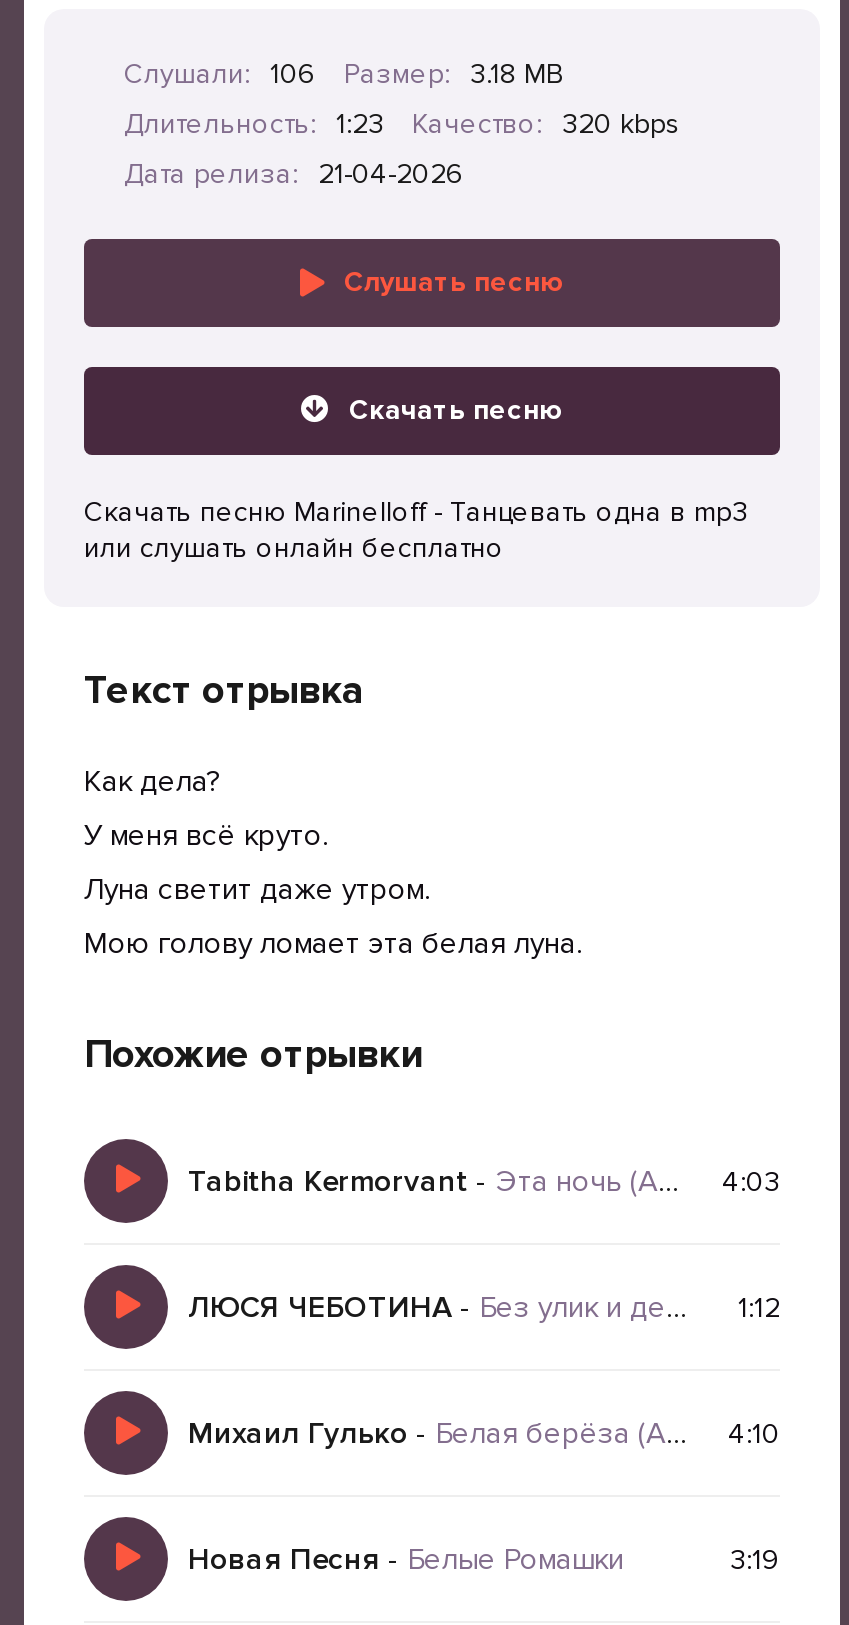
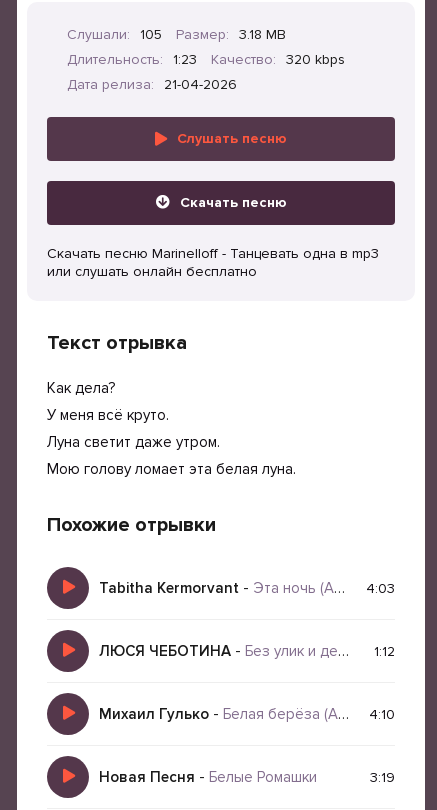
[124,57,316,91] Слушали: 106 -> [67,26,162,43] Слушали: 105

